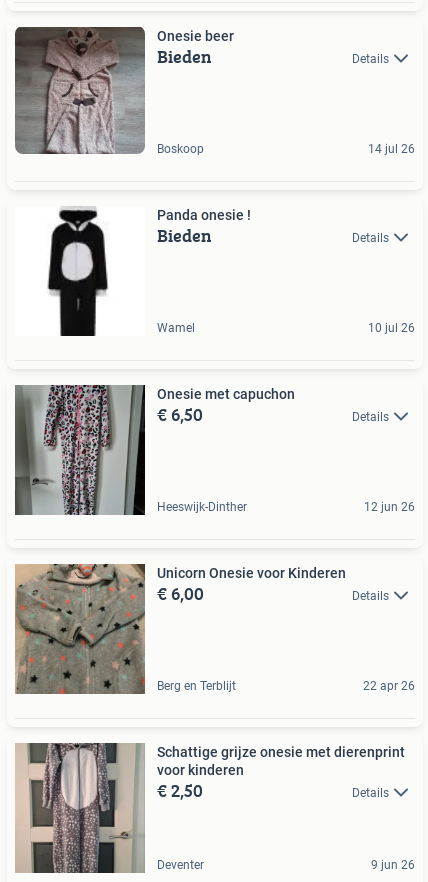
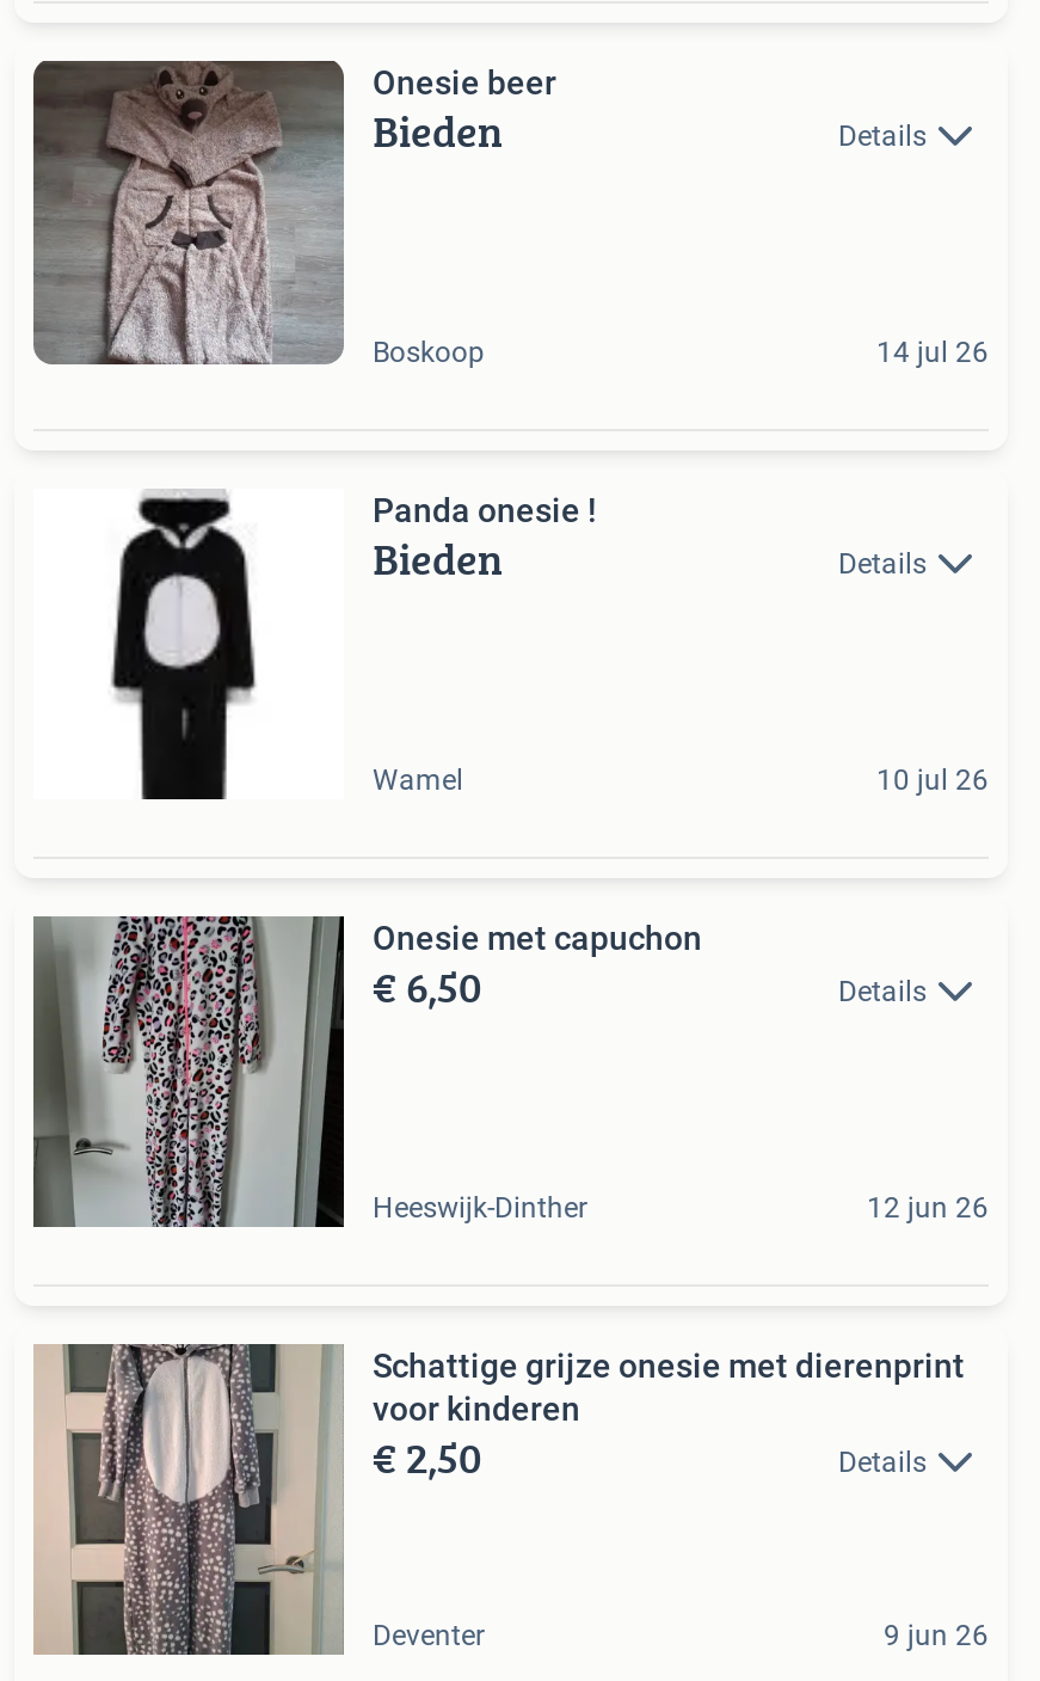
[15,564,389,694] [image] | Unicorn Onesie voor Kinderen | € 6,00 | Details -> none
[157,679,415,693] Berg en Terblijt | 22 apr 26 -> none

